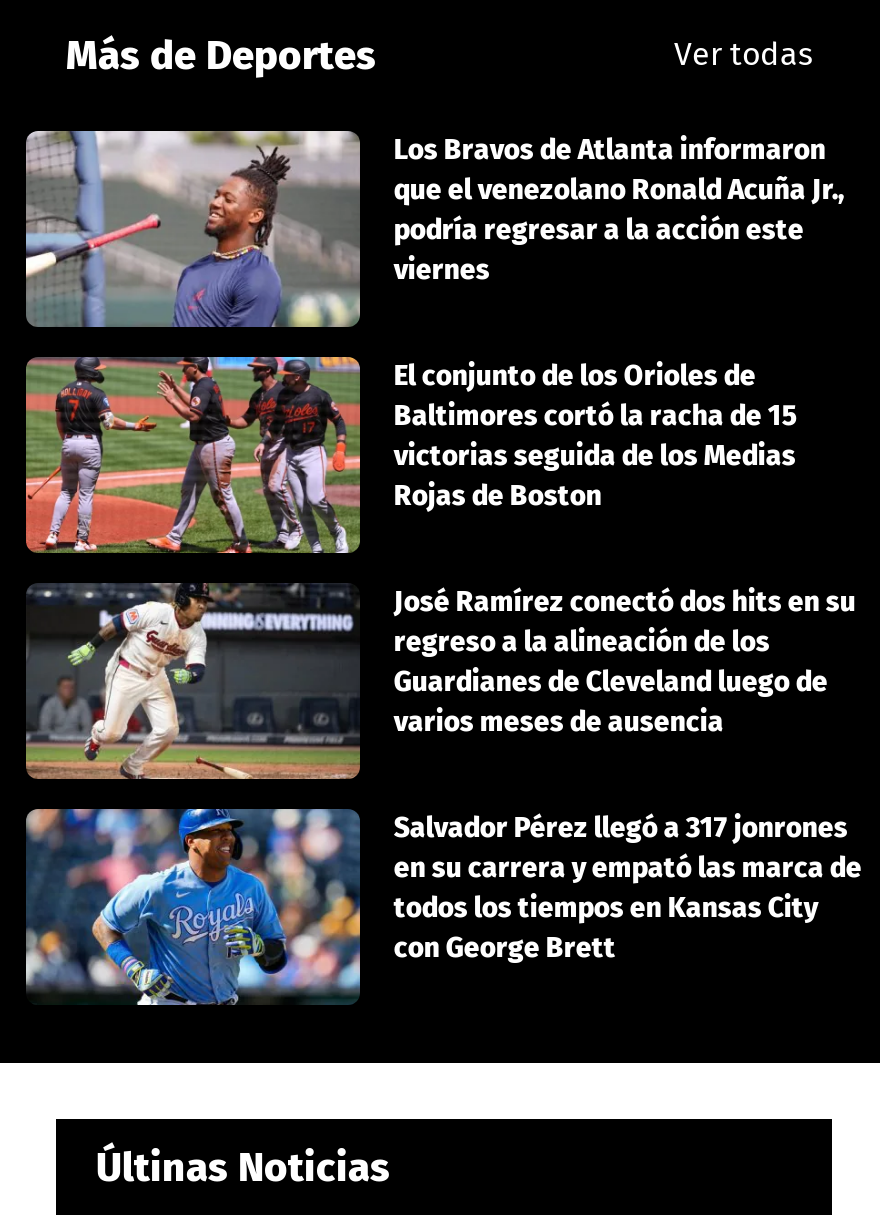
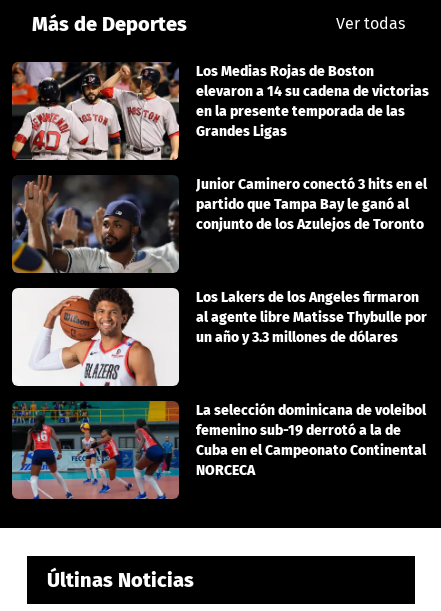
[24,129,844,329] [image] | Los Bravos de Atlanta informaron | que el venezolano Ronald Acuña Jr., | podría regresar a la acción este | viernes -> [11,61,429,161] [image] | Los Medias Rojas de Boston | elevaron a 14 su cadena de victorias | en la presente temporada de las | Grandes Ligas
[24,355,798,553] [image] | El conjunto de los Orioles de | Baltimores cortó la racha de 15 | victorias seguida de los Medias | Rojas de Boston -> [12,175,427,273] [image] | Junior Caminero conectó 3 hits en el | partido que Tampa Bay le ganó al | conjunto de los Azulejos de Toronto
[24,583,856,781] [image] | José Ramírez conectó dos hits en su | regreso a la alineación de los | Guardianes de Cleveland luego de | varios meses de ausencia -> [11,287,427,387] [image] | Los Lakers de los Angeles firmaron | al agente libre Matisse Thybulle por | un año y 3.3 millones de dólares
[24,807,862,1007] [image] | Salvador Pérez llegó a 317 jonrones | en su carrera y empató las marca de | todos los tiempos en Kansas City | con George Brett -> [11,400,426,500] [image] | La selección dominicana de voleibol | femenino sub-19 derrotó a la de | Cuba en el Campeonato Continental | NORCECA

